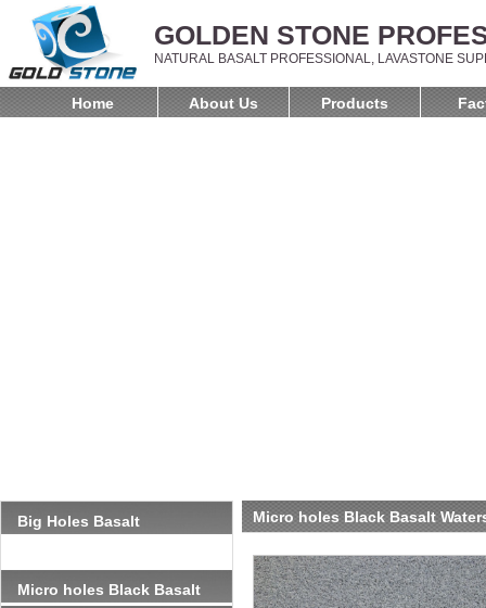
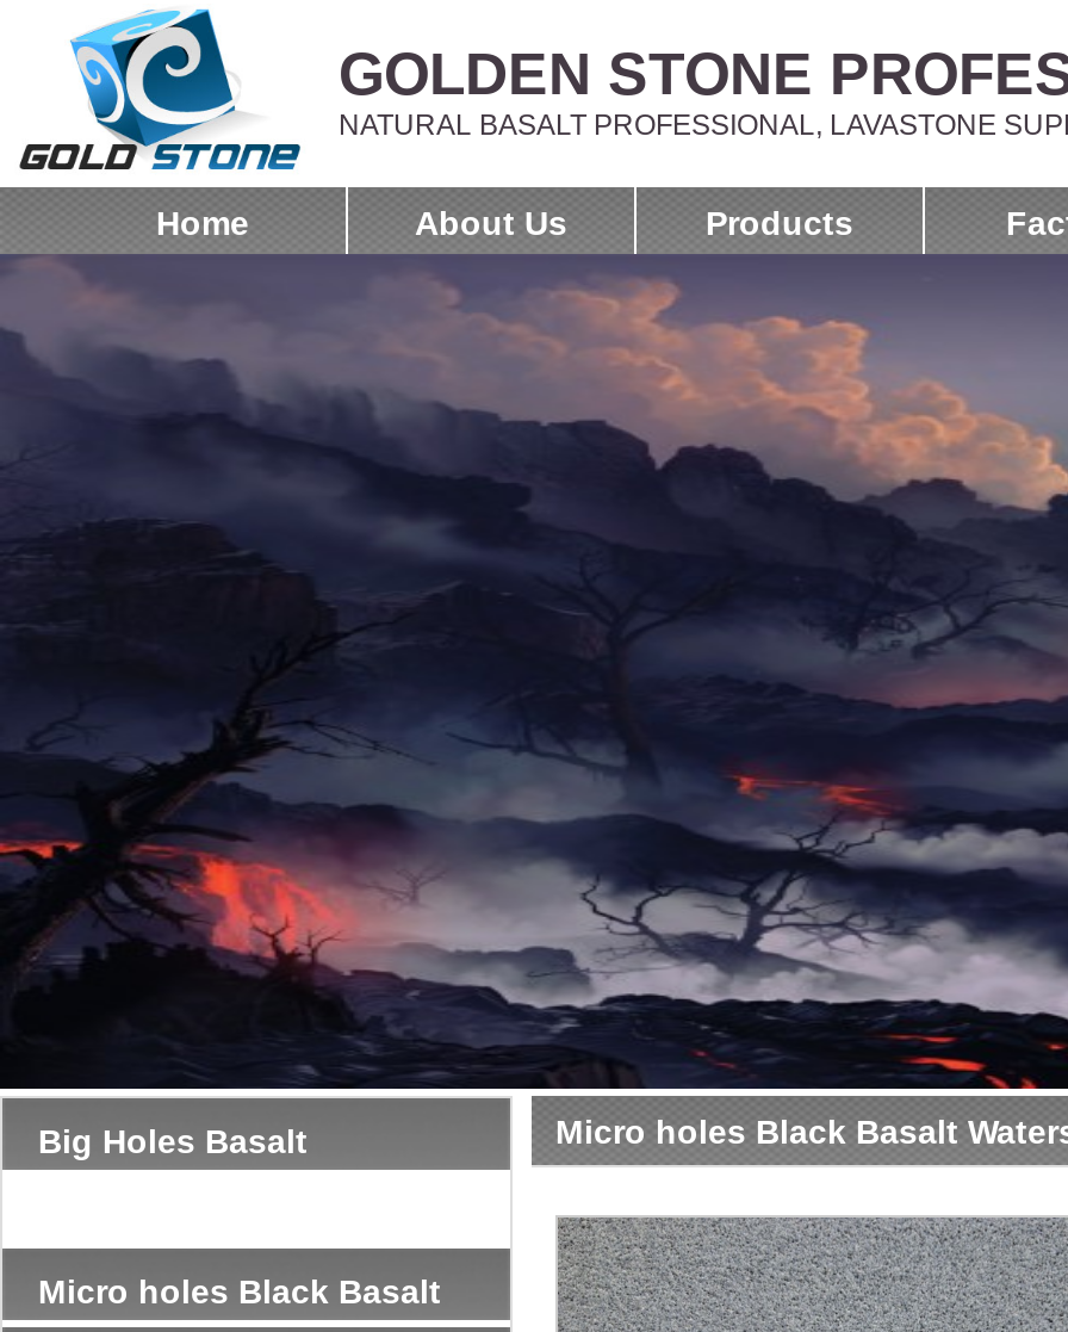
none -> [7,254,1061,1091] [image]

